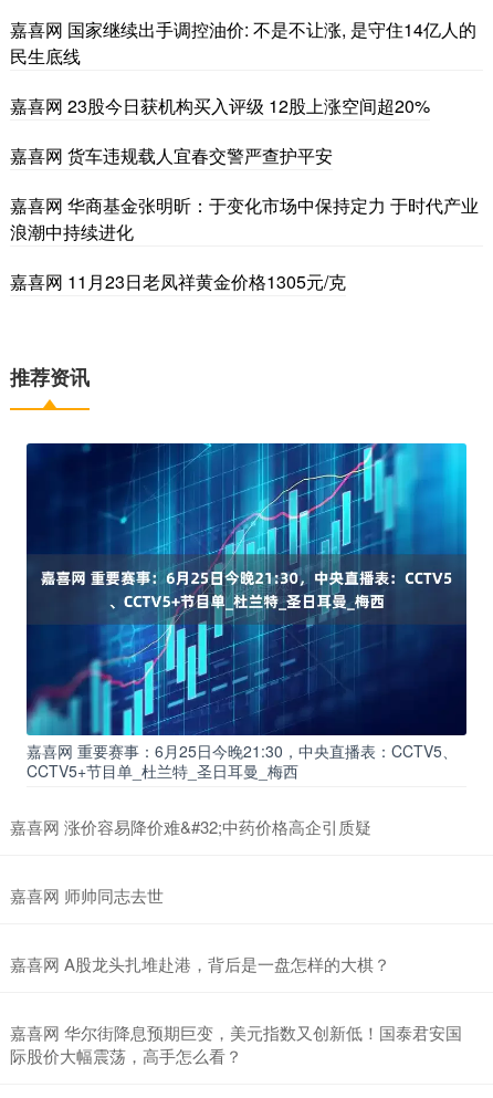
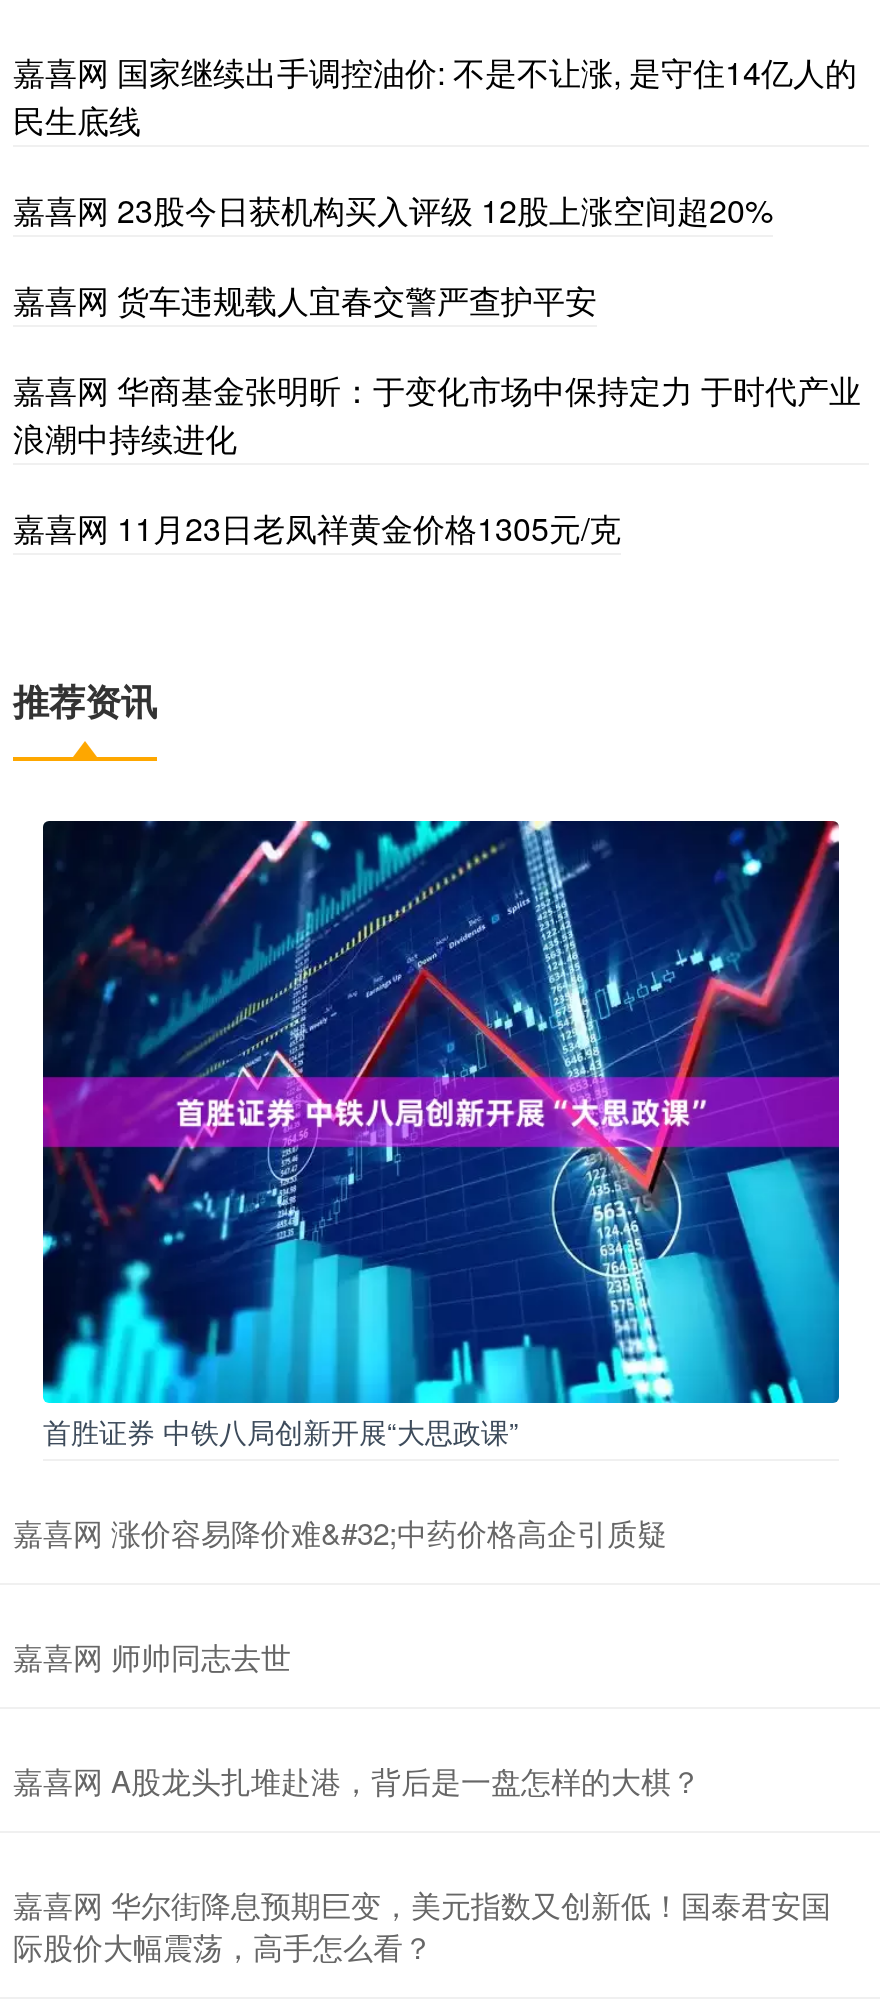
[25,442,468,782] [image] | 嘉喜网 重要赛事：6月25日今晚21:30，中央直播表：CCTV5、 | CCTV5+节目单_杜兰特_圣日耳曼_梅西 -> [41,818,841,1450] [image] | 首胜证券 中铁八局创新开展“大思政课”

